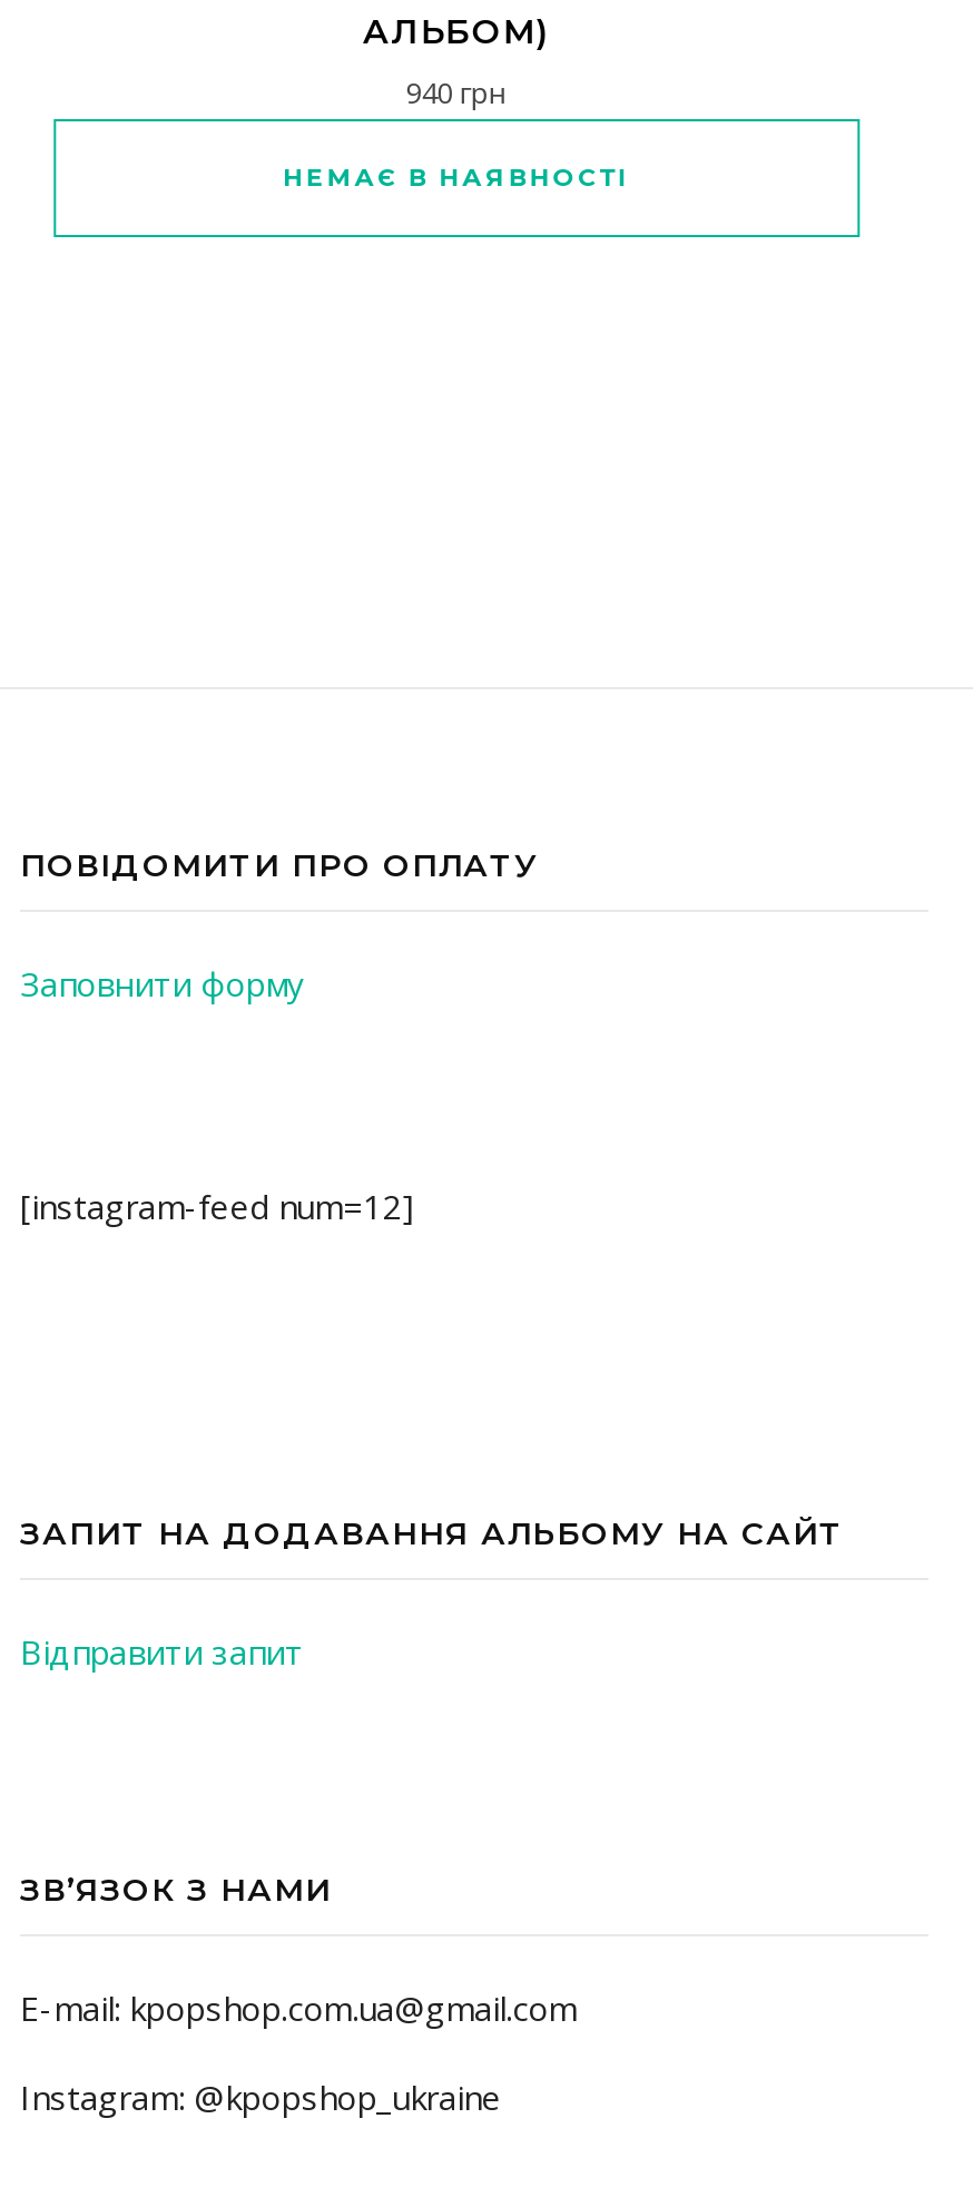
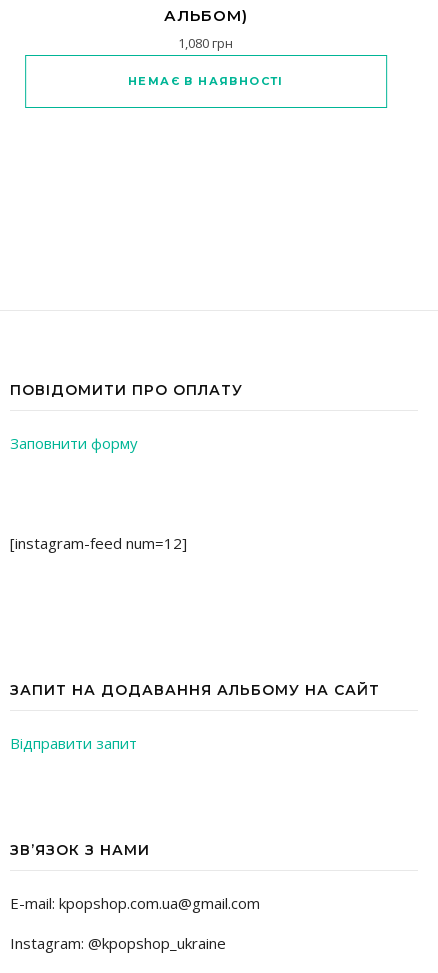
[406,72,506,112] 940 грн -> [178,34,233,52] 1,080 грн

